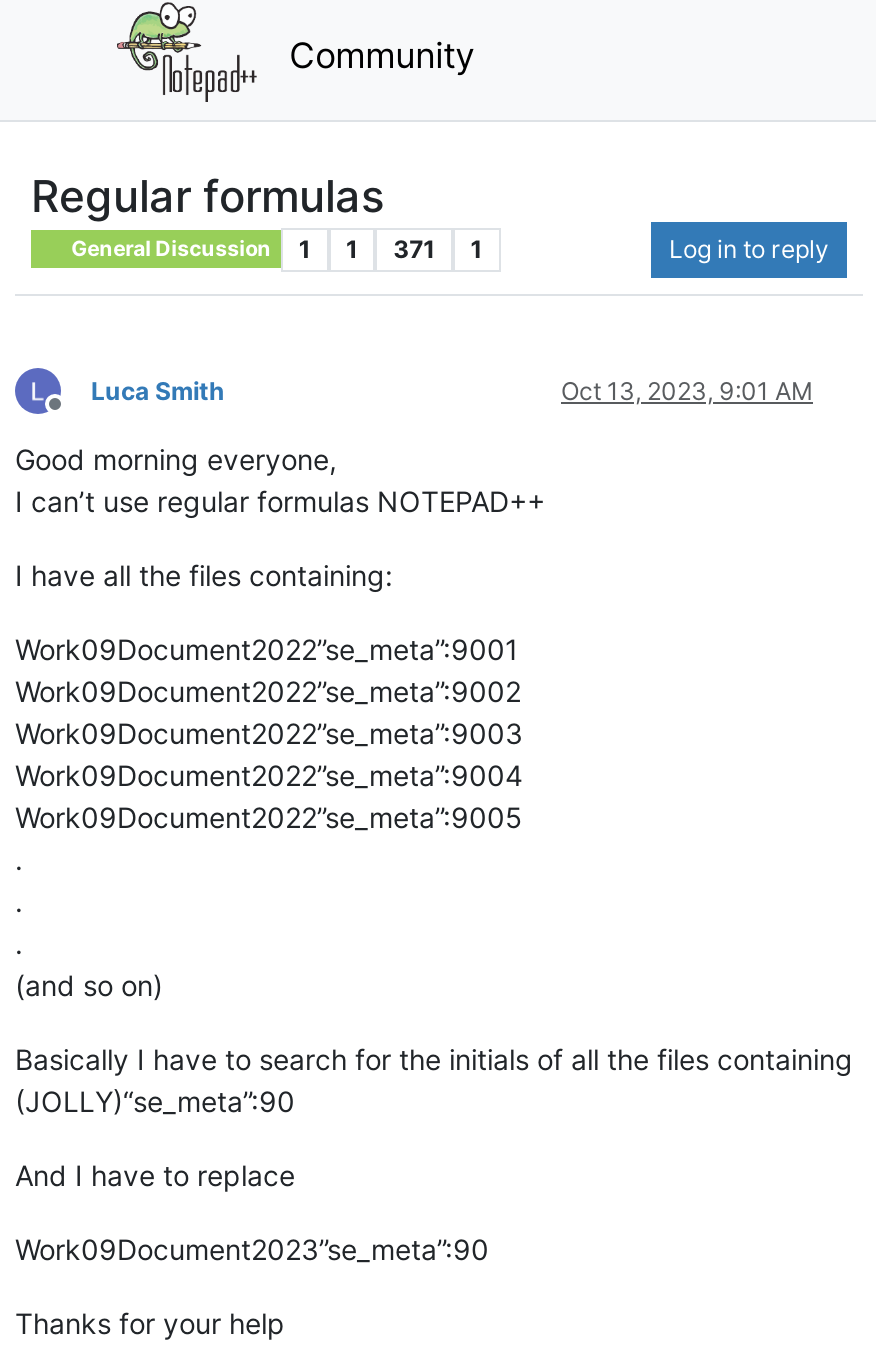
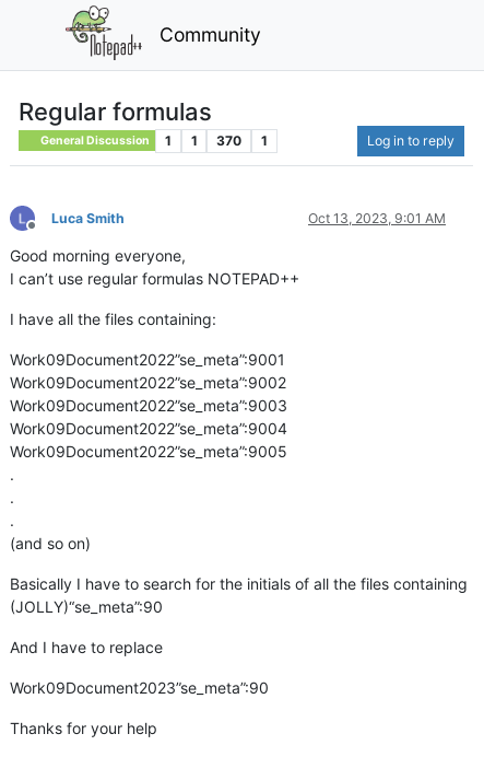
[67,234,482,264] General Discussion 1 1 371 1 -> [38,132,267,149] General Discussion 1 1 370 1

